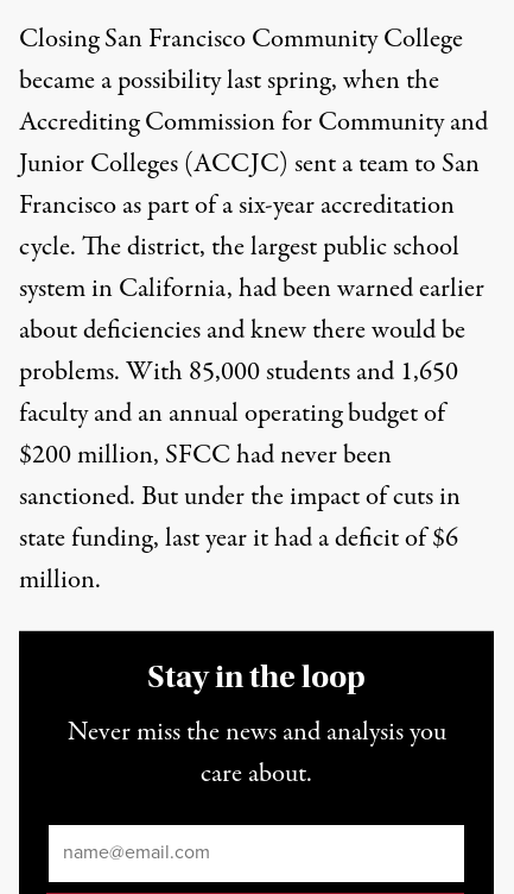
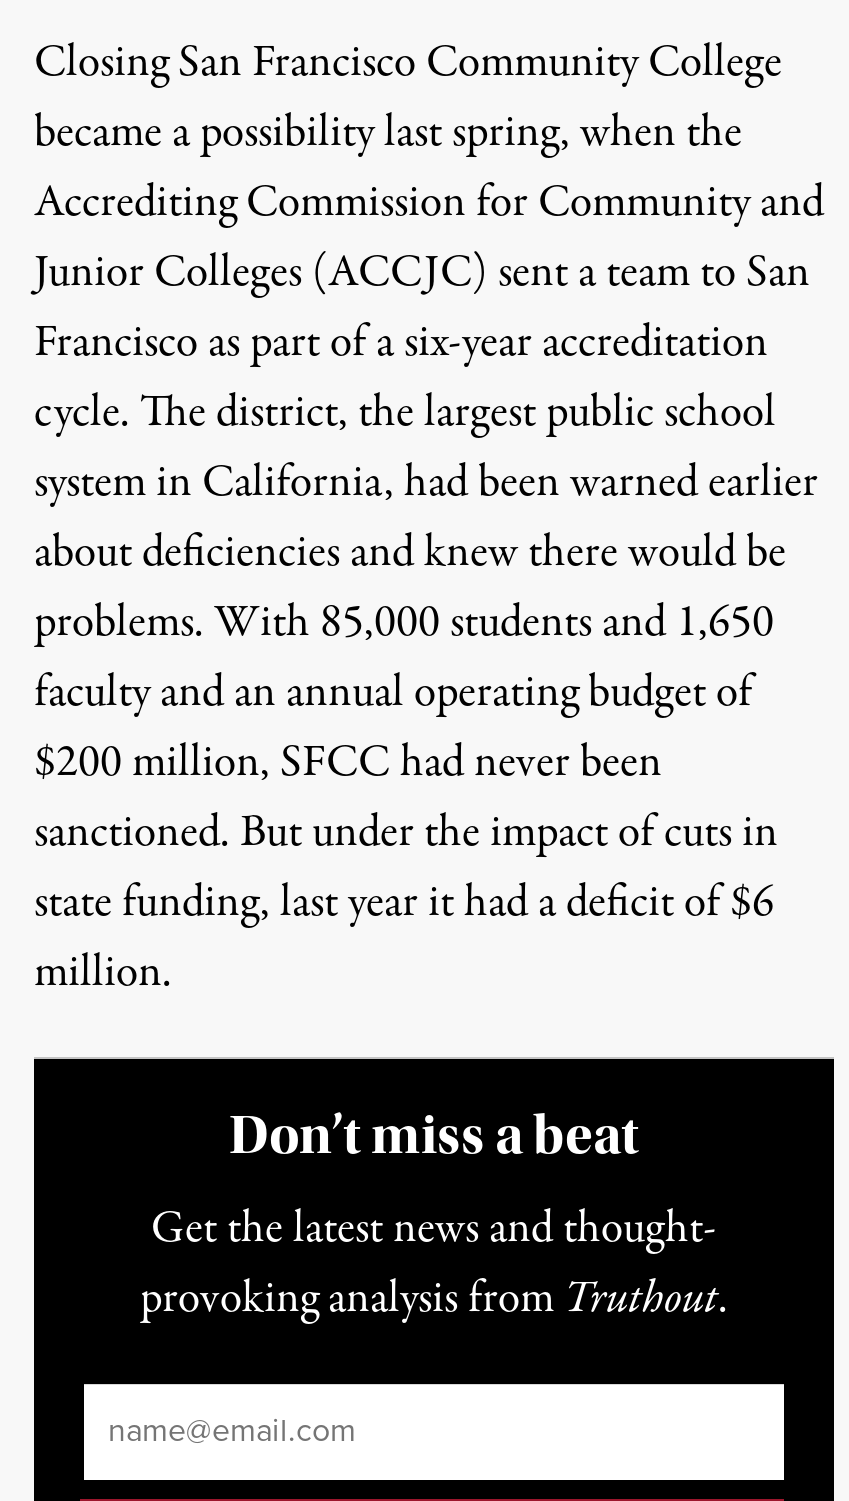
[147,657,366,695] Stay in the loop -> [229,1102,639,1166] Don’t miss a beat
[67,713,446,793] Never miss the news and analysis you | care about. -> [140,1196,728,1330] Get the latest news and thought- | provoking analysis from Truthout.

